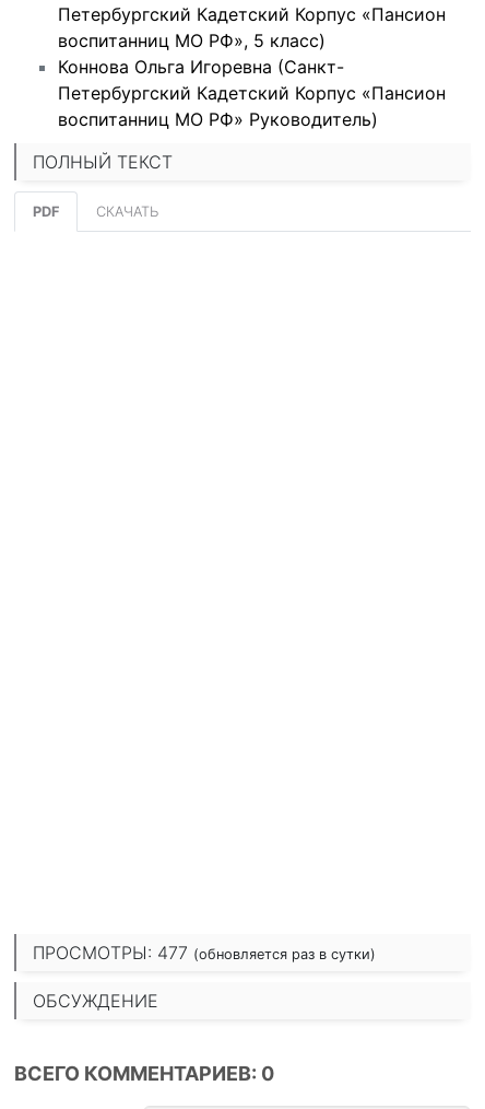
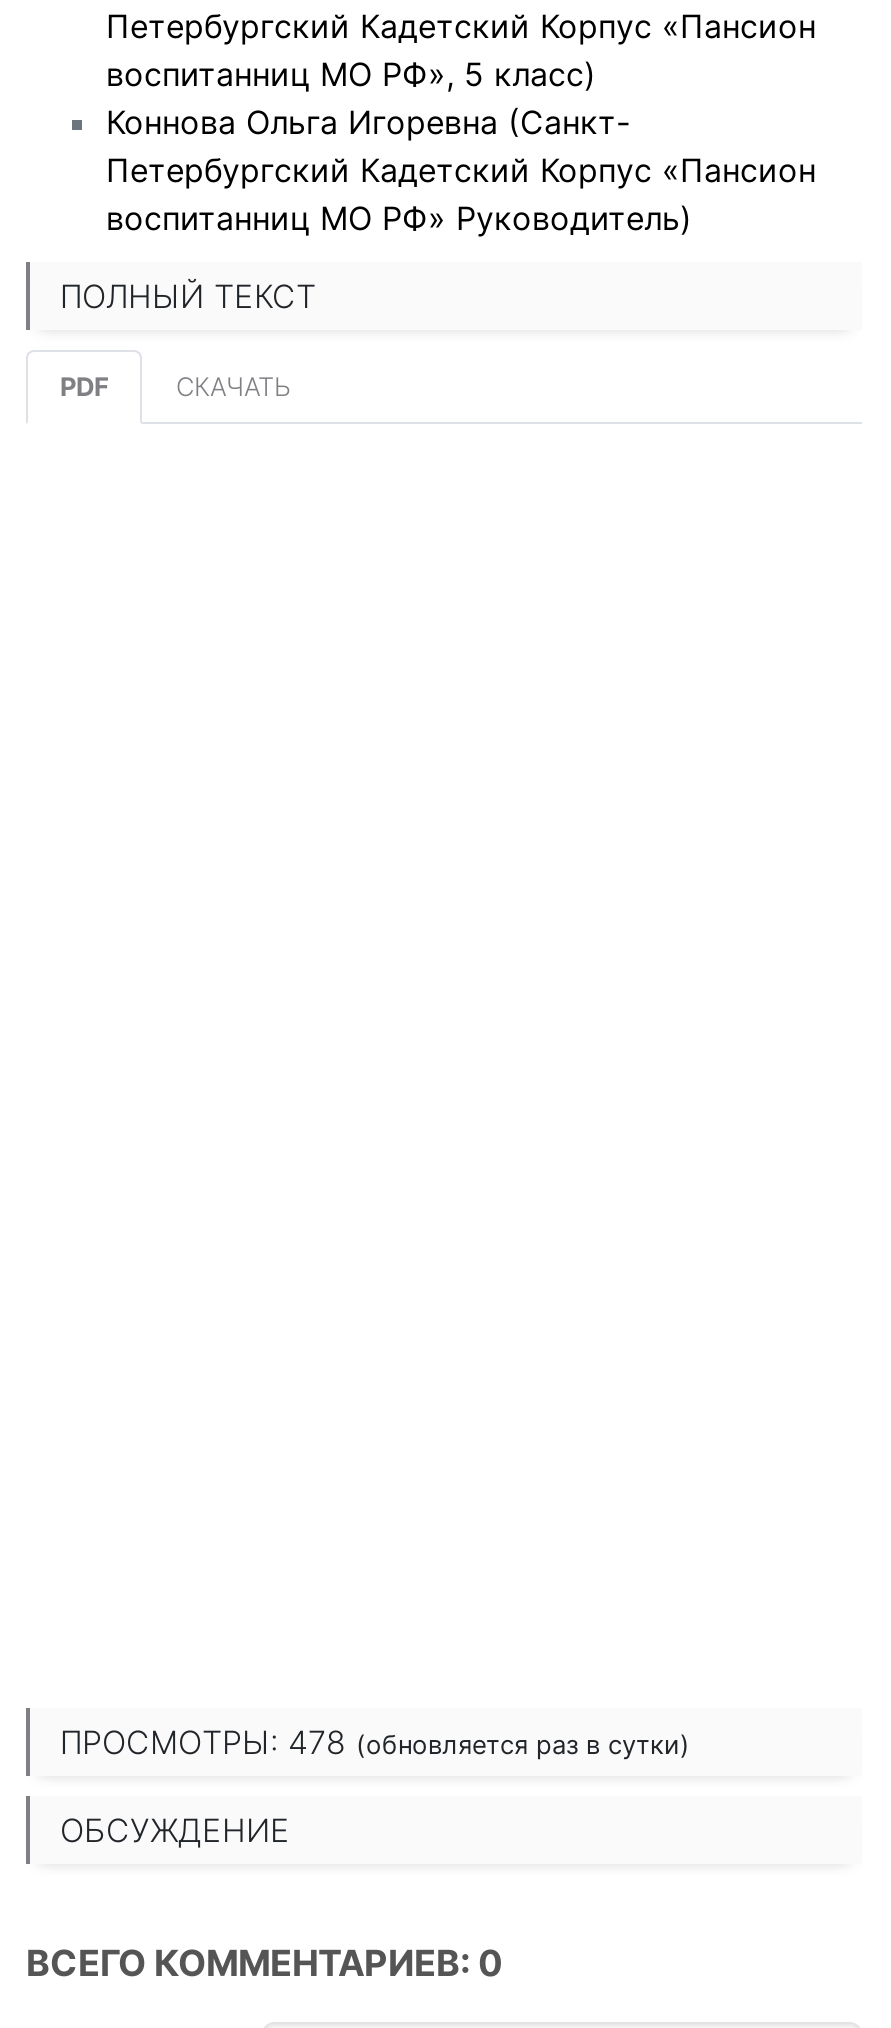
[33,942,376,964] ПРОСМОТРЫ: 477 (обновляется раз в сутки) -> [60,1722,690,1762] ПРОСМОТРЫ: 478 (обновляется раз в сутки)

